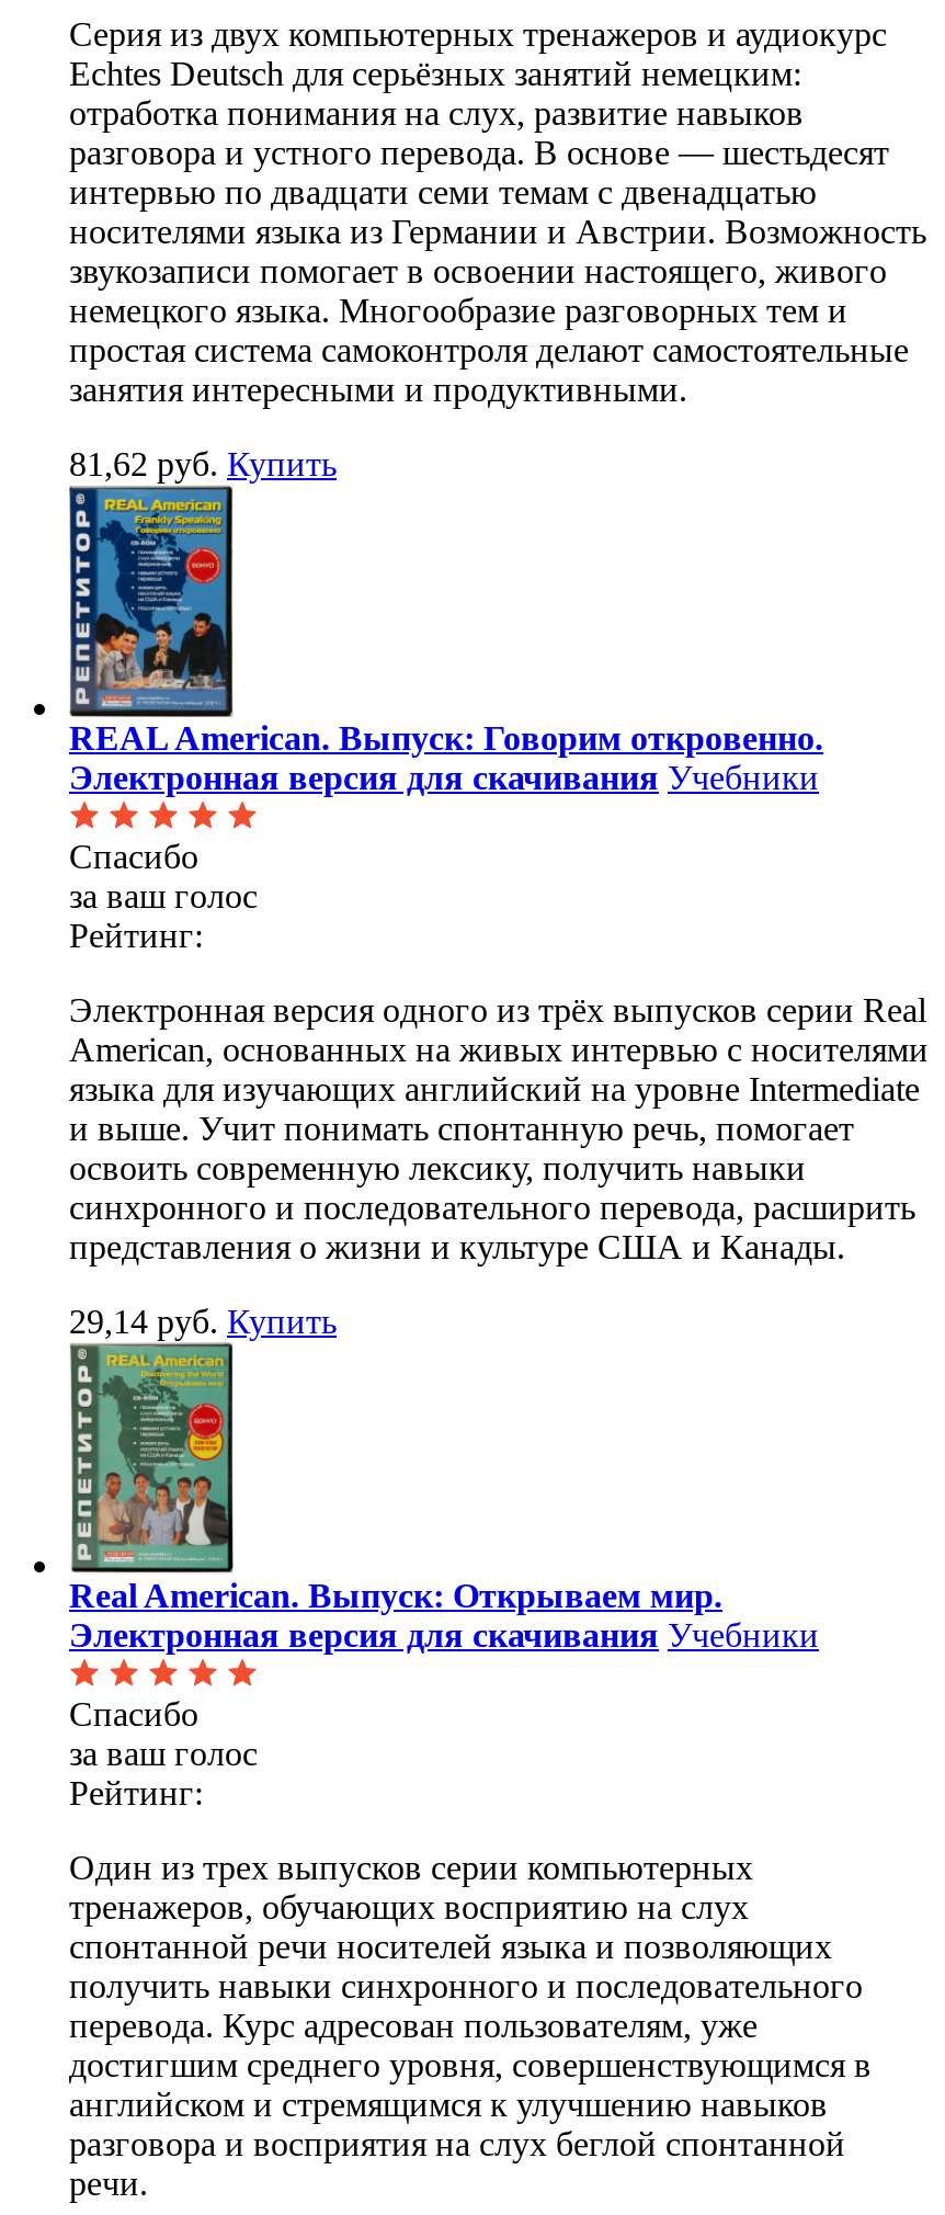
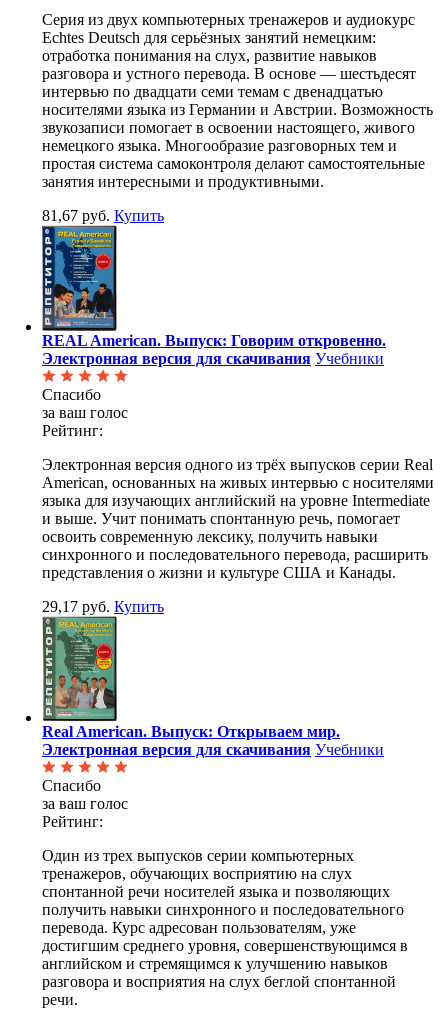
[69,444,337,482] 81,62 руб. Купить -> [42,207,164,224] 81,67 руб. Купить
[69,1302,337,1339] 29,14 руб. Купить -> [42,598,164,615] 29,17 руб. Купить

